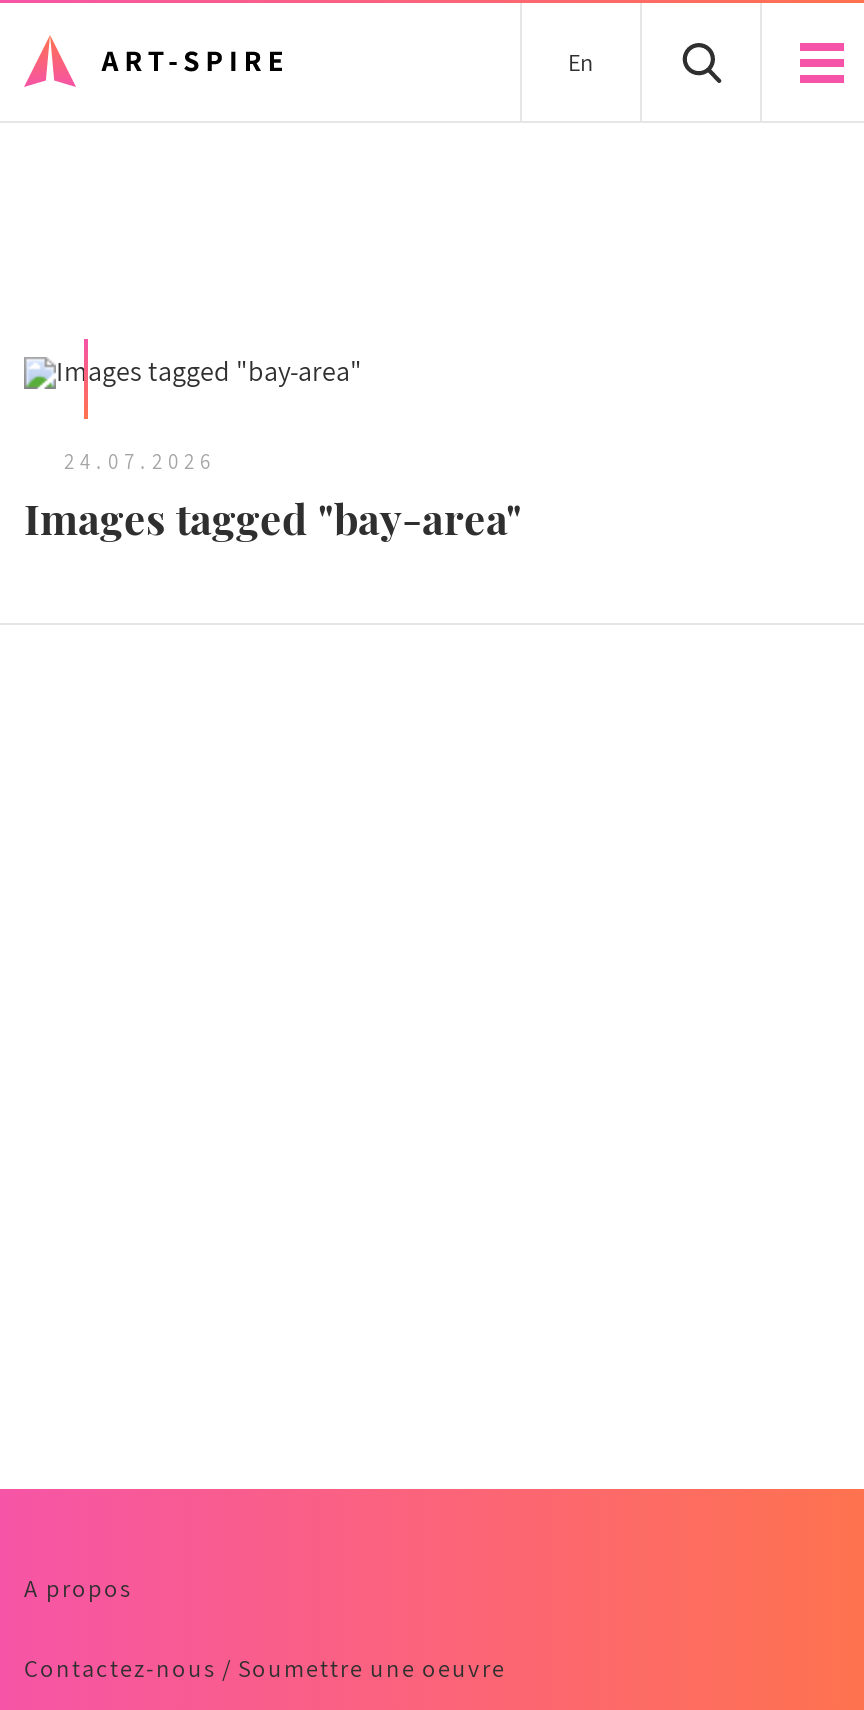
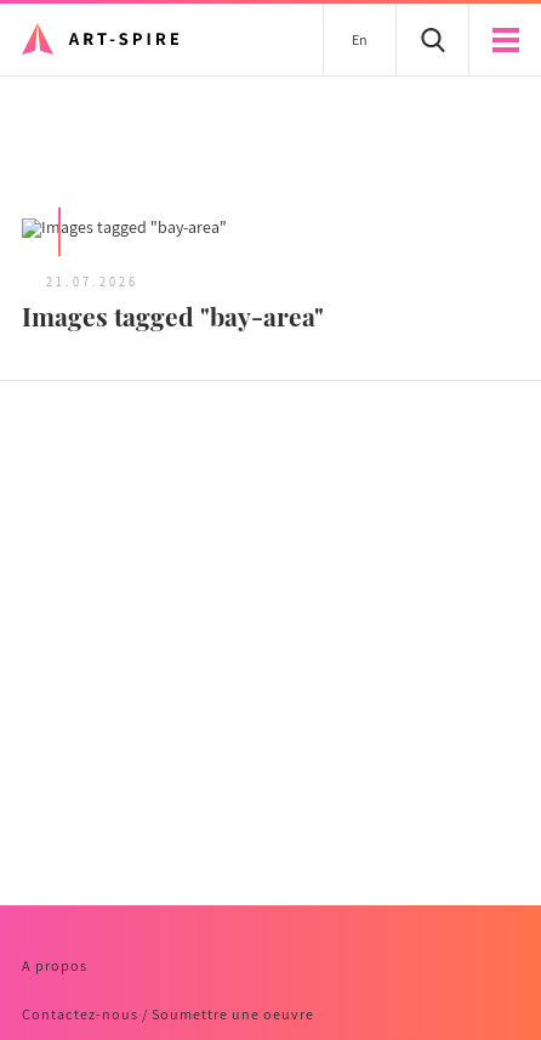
[64,447,216,475] 24.07.2026 -> [46,273,138,290] 21.07.2026

